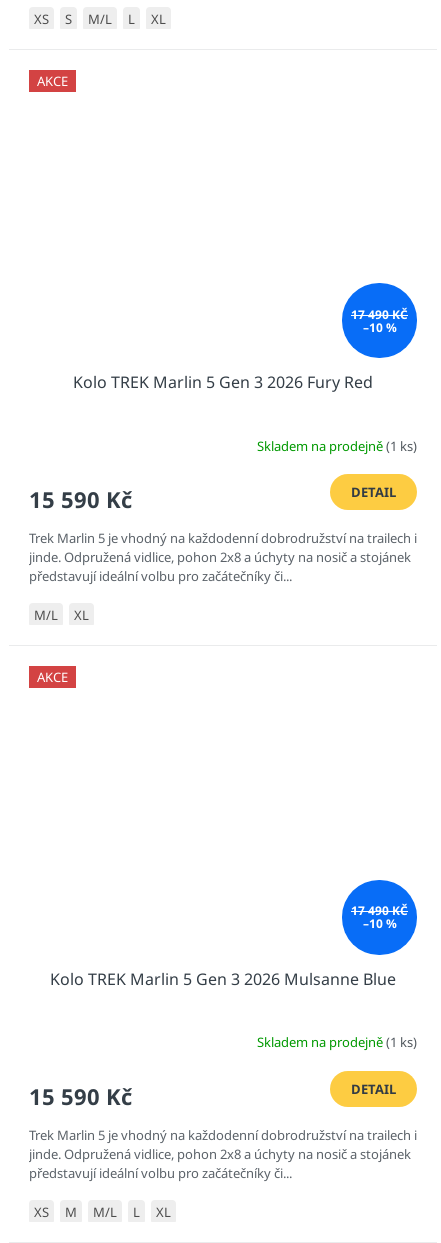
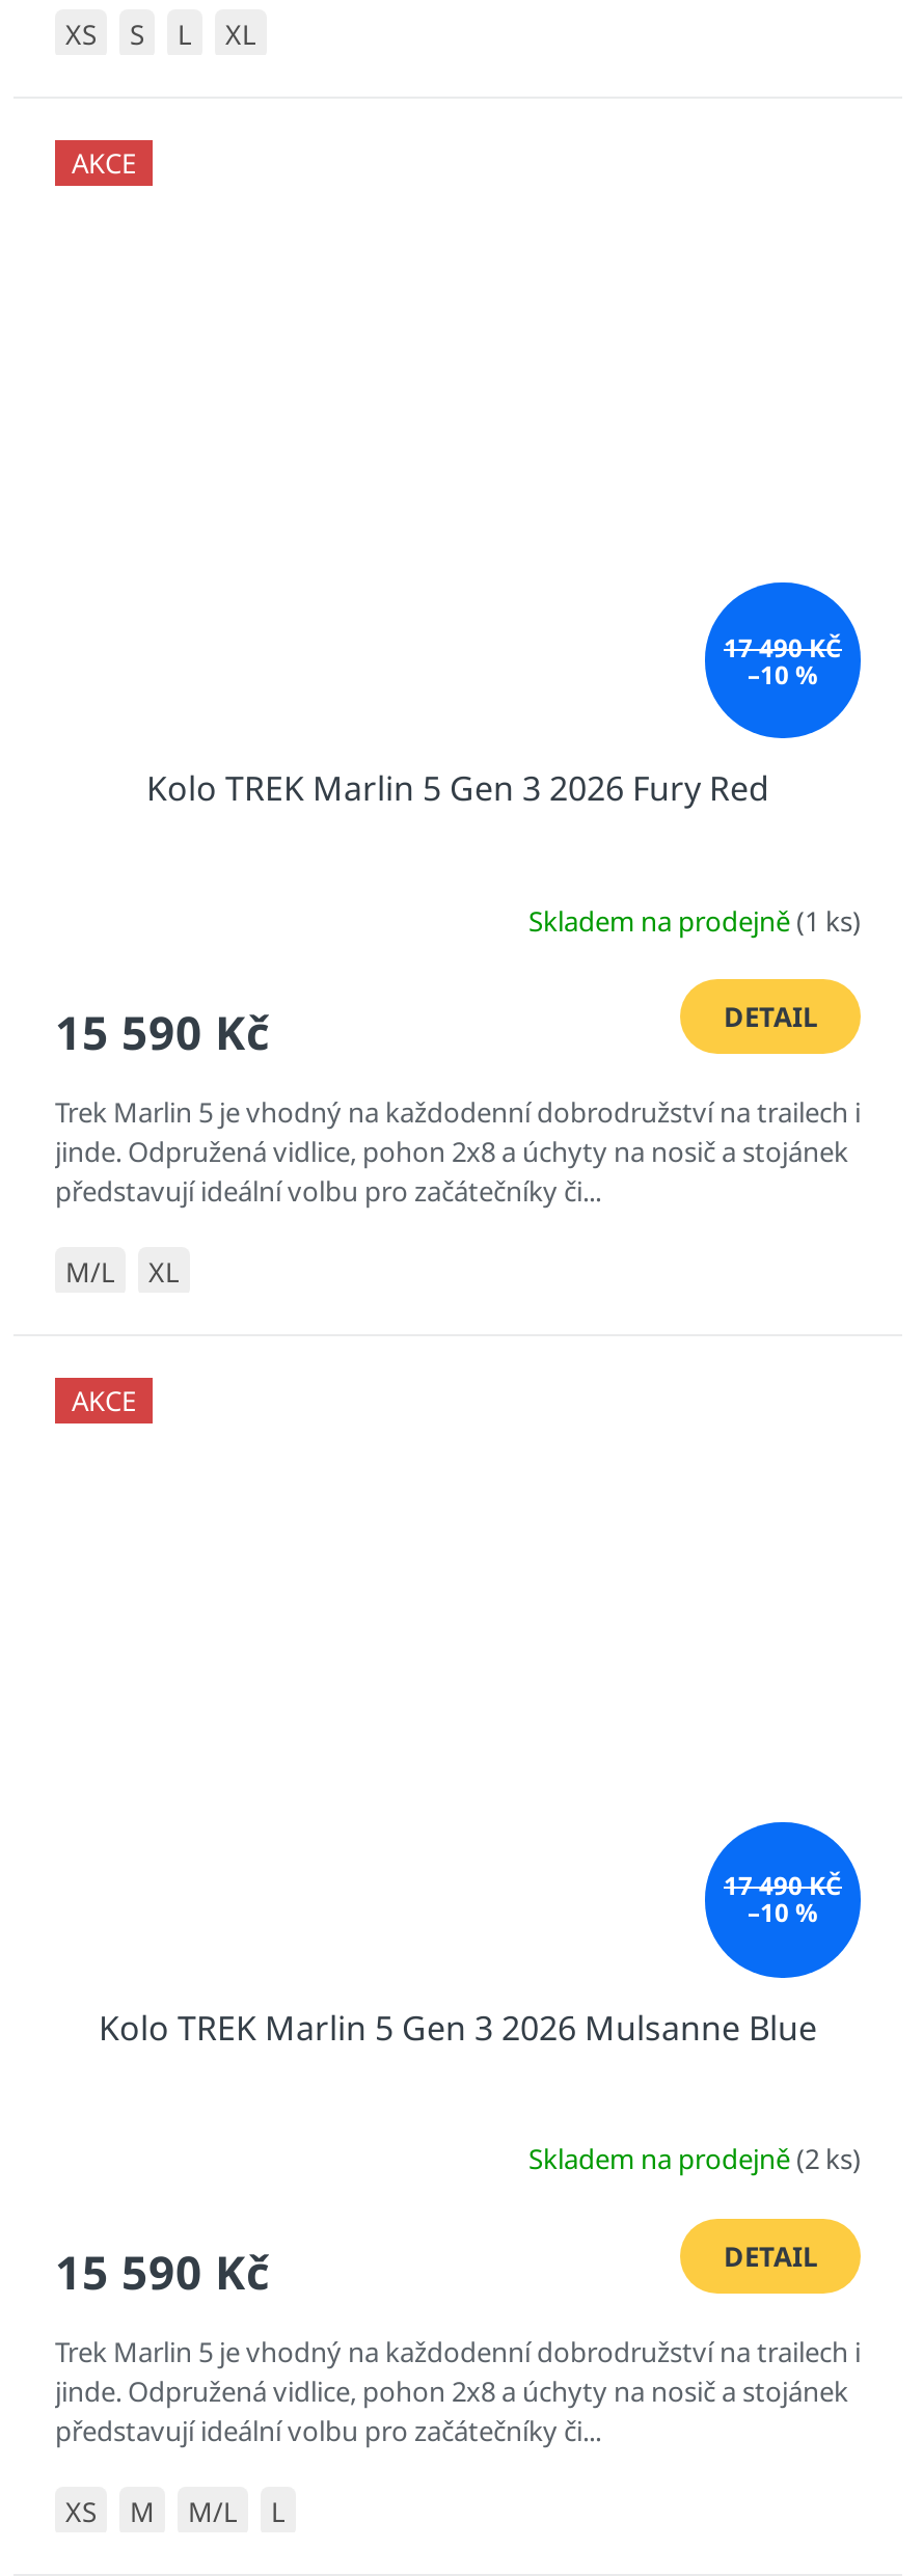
[88,10,112,28] M/L -> none
[257,1033,417,1051] Skladem na prodejně (1 ks) -> [528,2141,861,2178] Skladem na prodejně (2 ks)
[156,1203,171,1221] XL -> none

